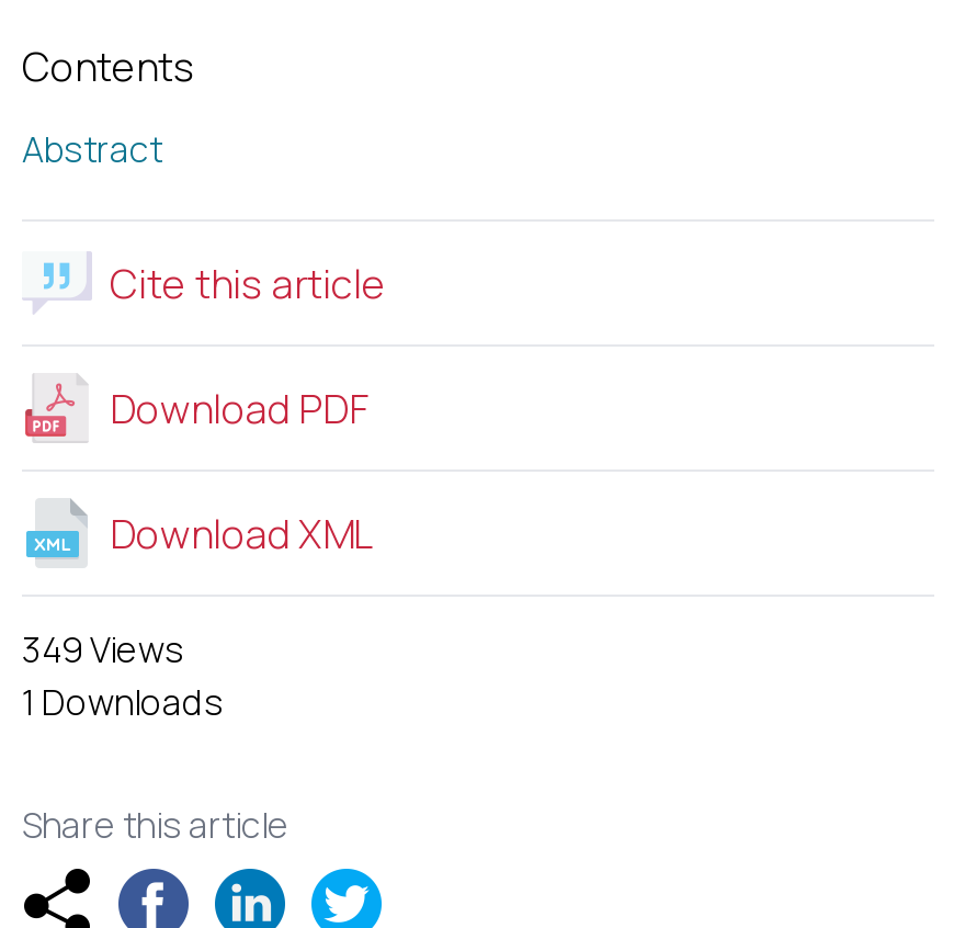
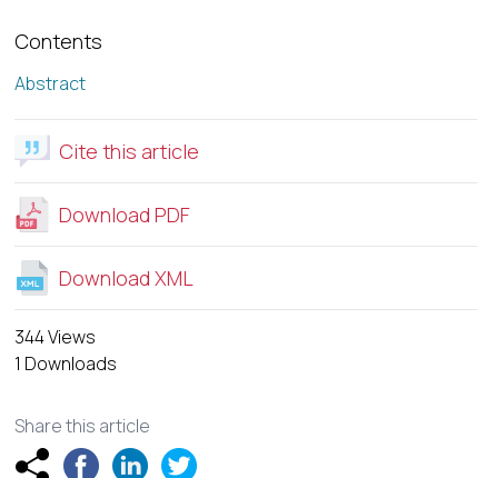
[22,625,184,674] 349 Views -> [14,325,96,349] 344 Views

